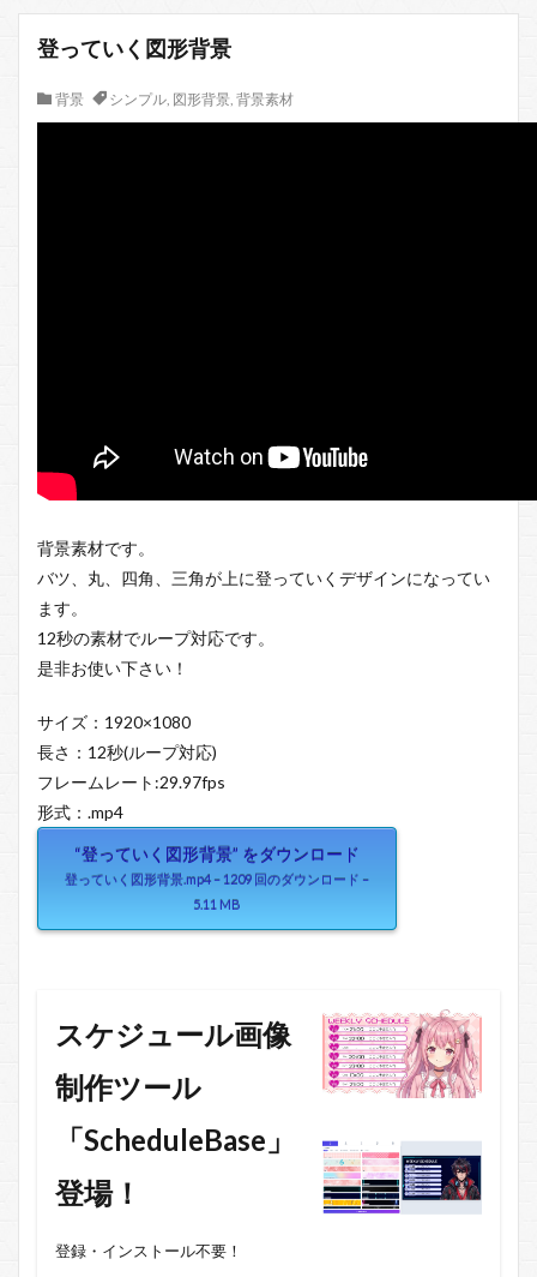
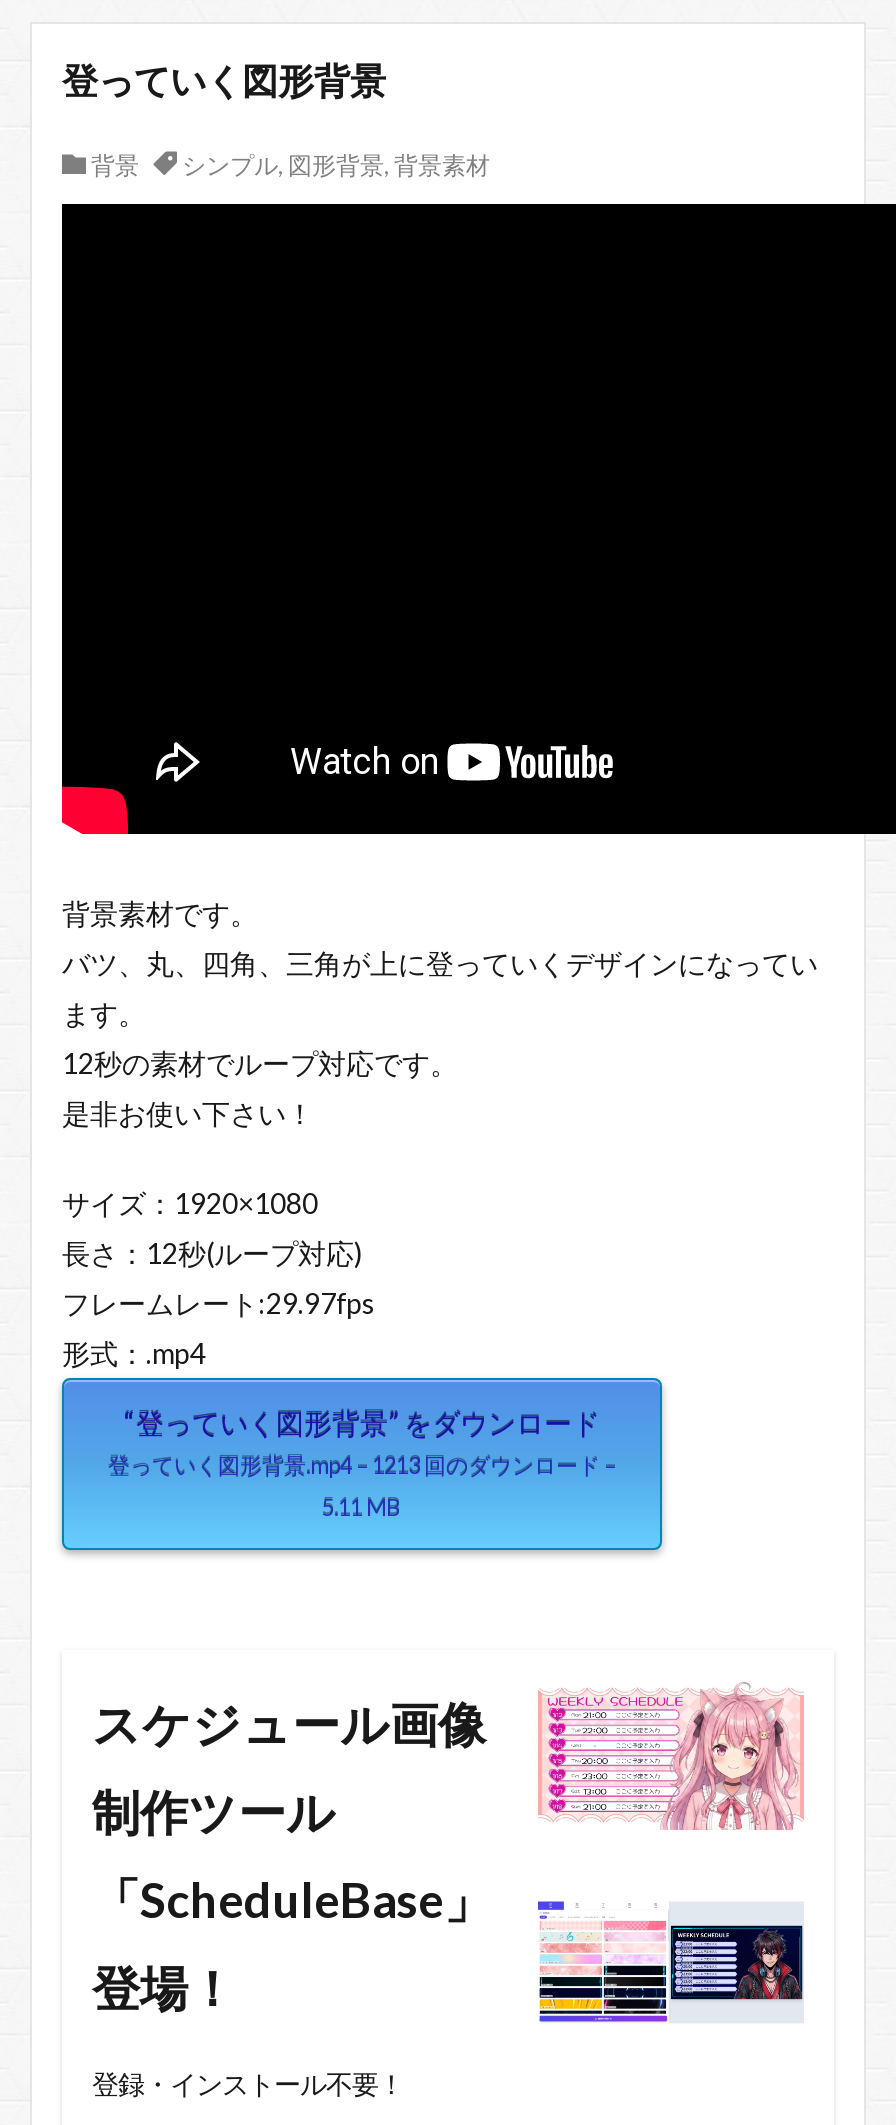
[65,871,369,886] 登っていく図形背景.mp4 – 1209 回のダウンロード – -> [108,1451,616,1477] 登っていく図形背景.mp4 – 1213 回のダウンロード –

